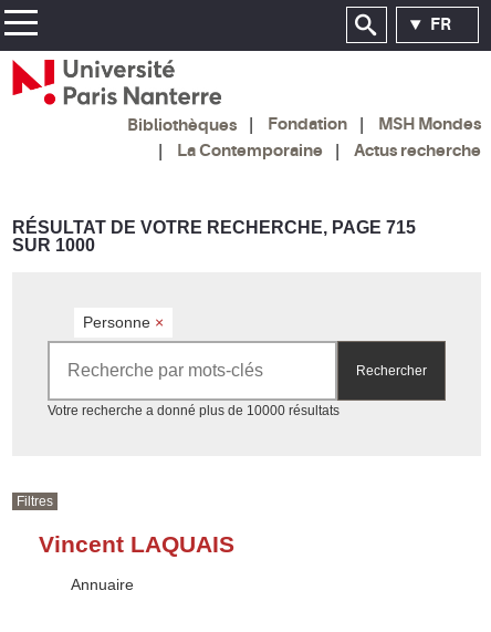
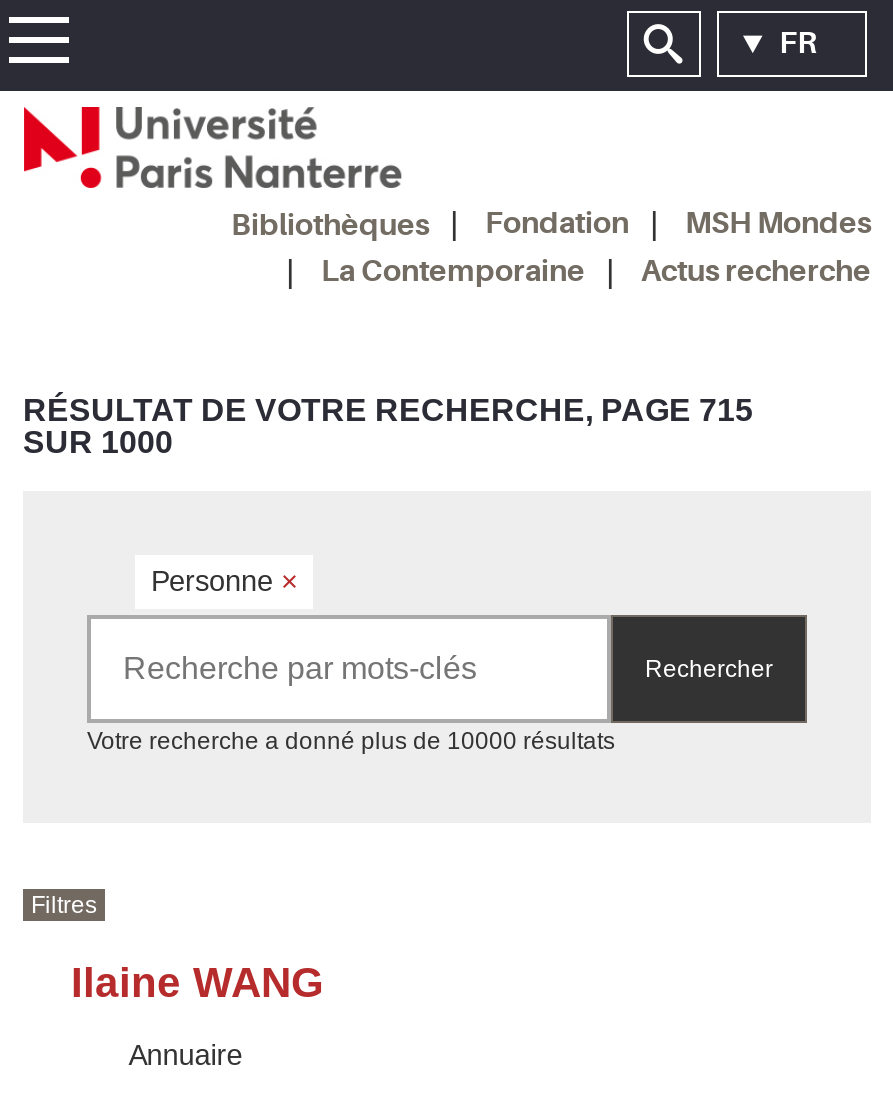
[39,532,234,557] Vincent LAQUAIS -> [71,960,323,1006] Ilaine WANG

